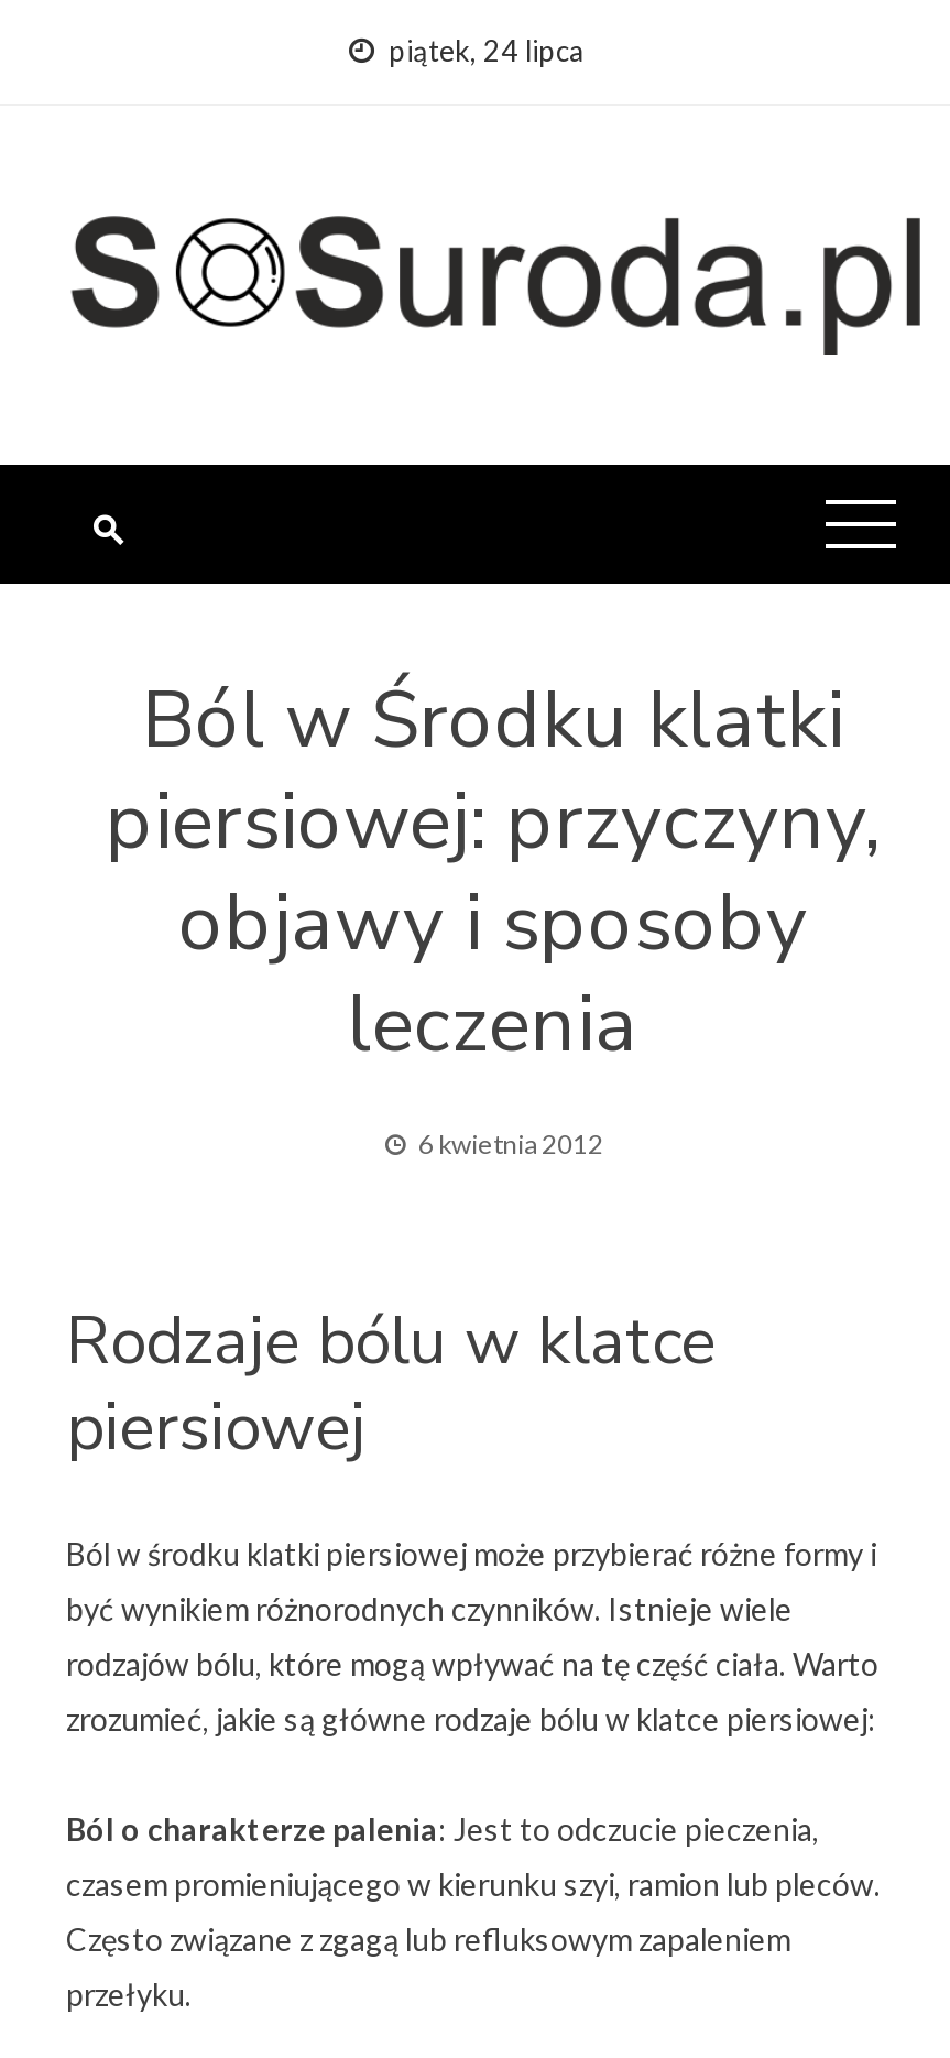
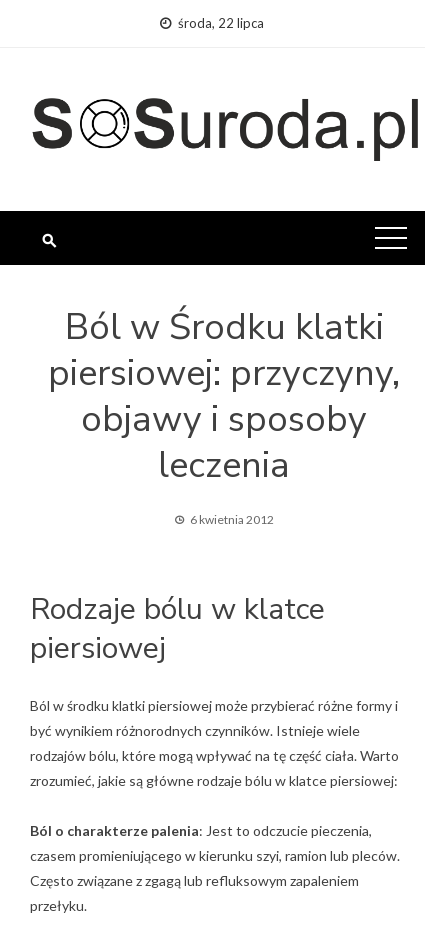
[389,33,585,68] piątek, 24 lipca -> [178,15,264,31] środa, 22 lipca

